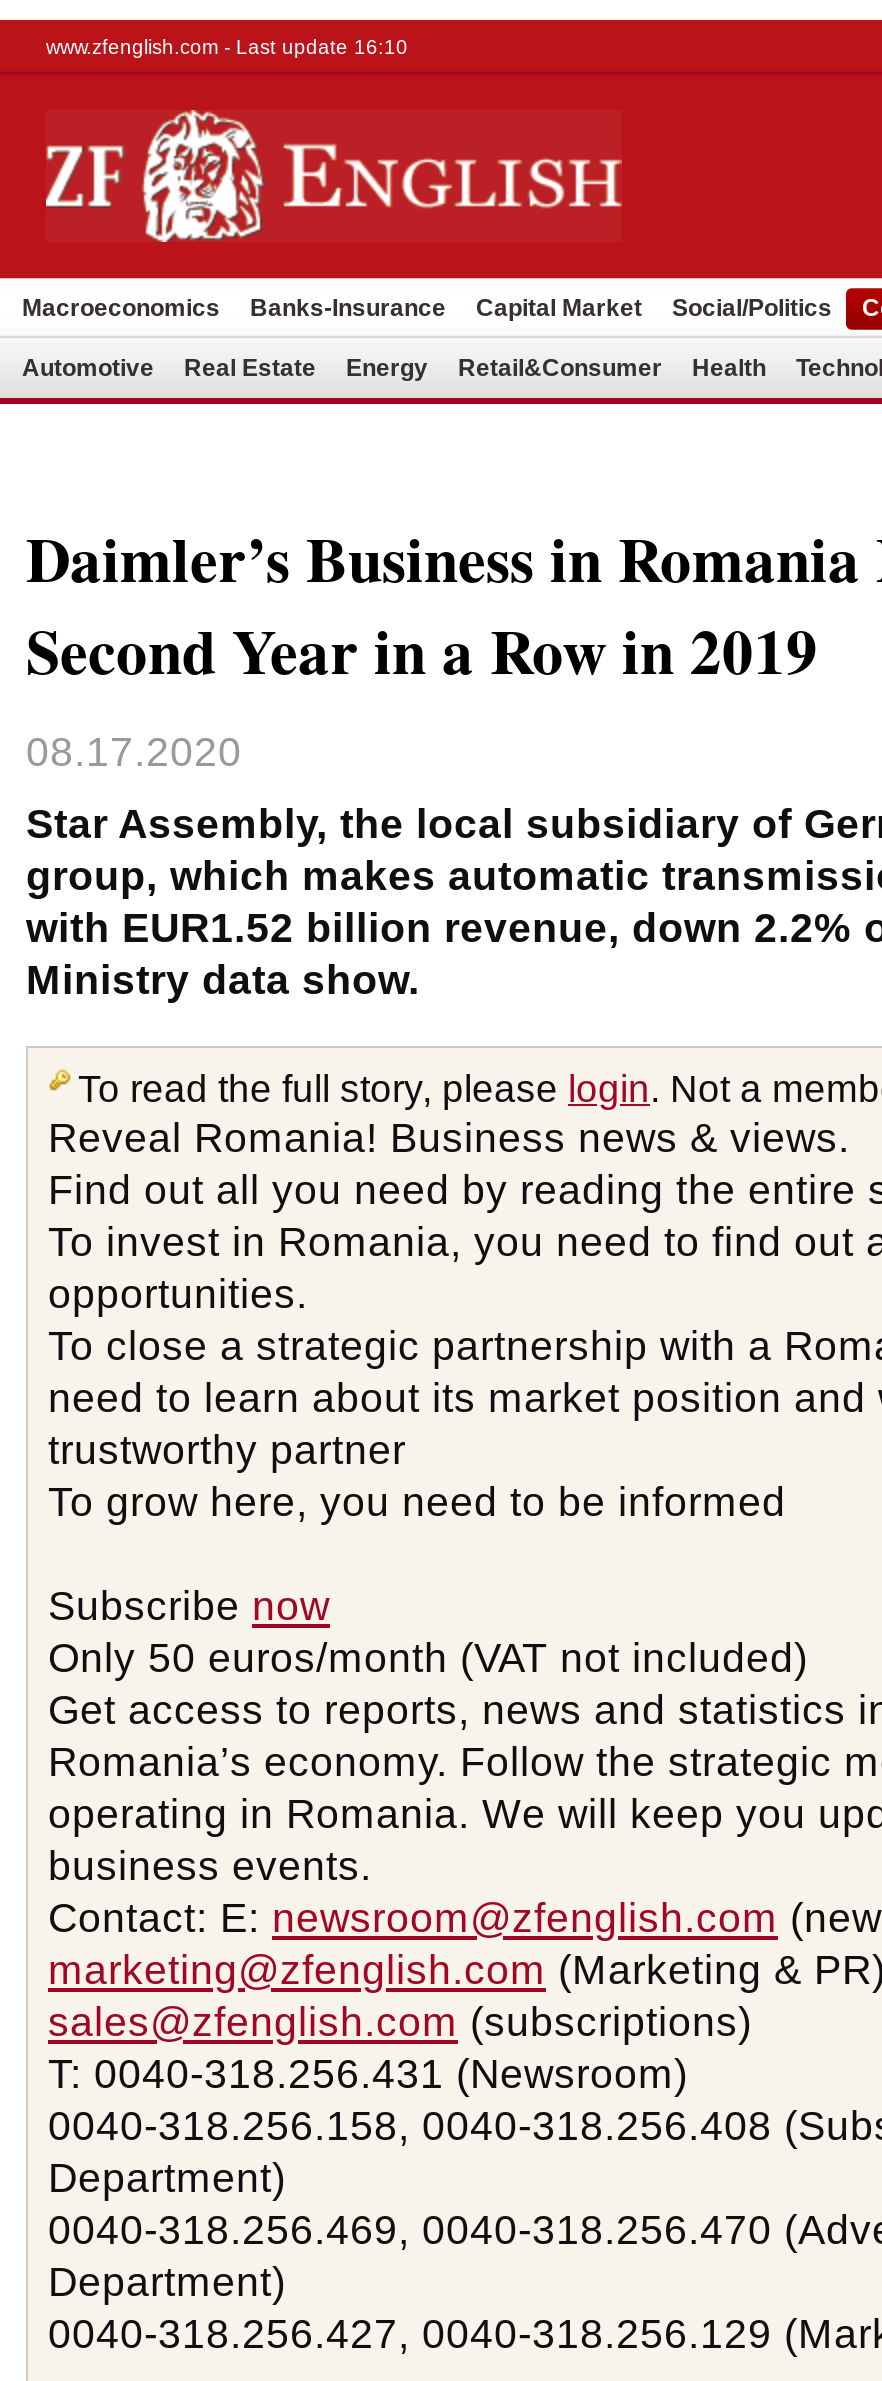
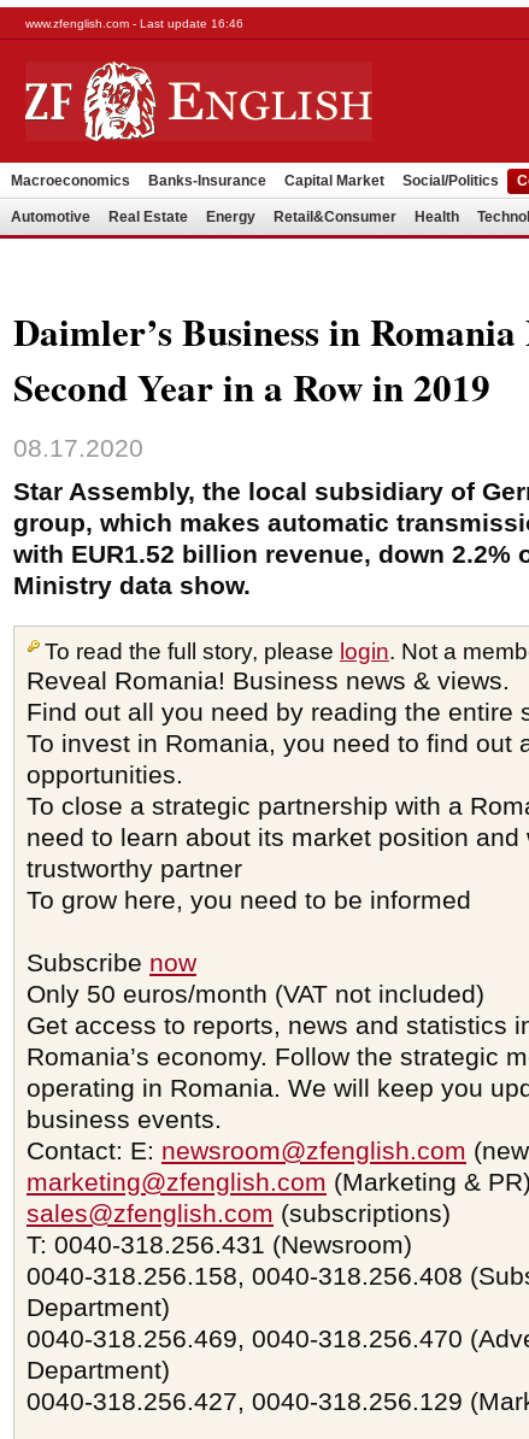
[46,36,408,58] www.zfenglish.com - Last update 16:10 -> [25,17,243,30] www.zfenglish.com - Last update 16:46

